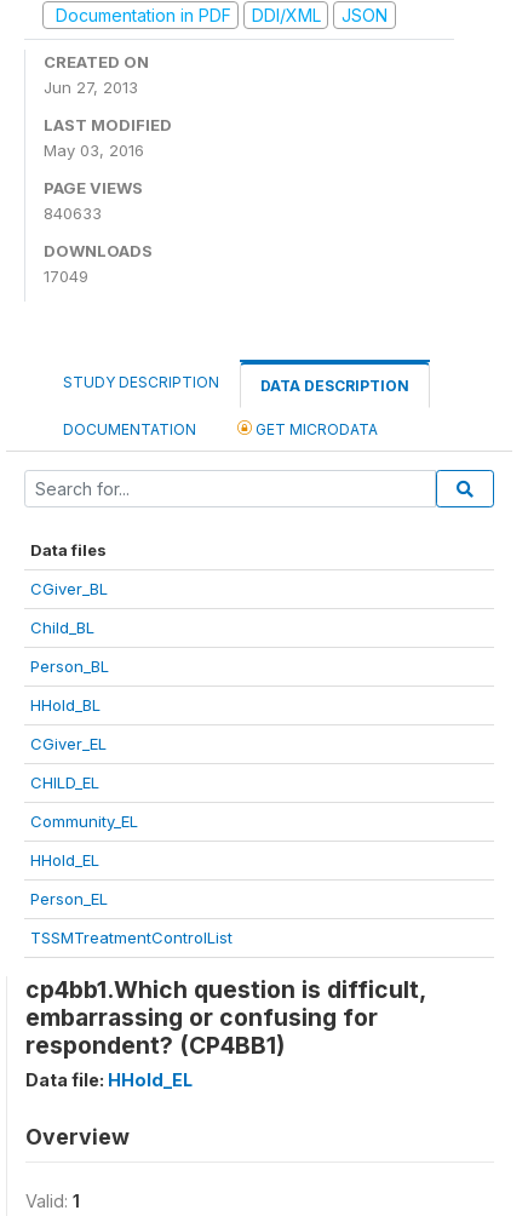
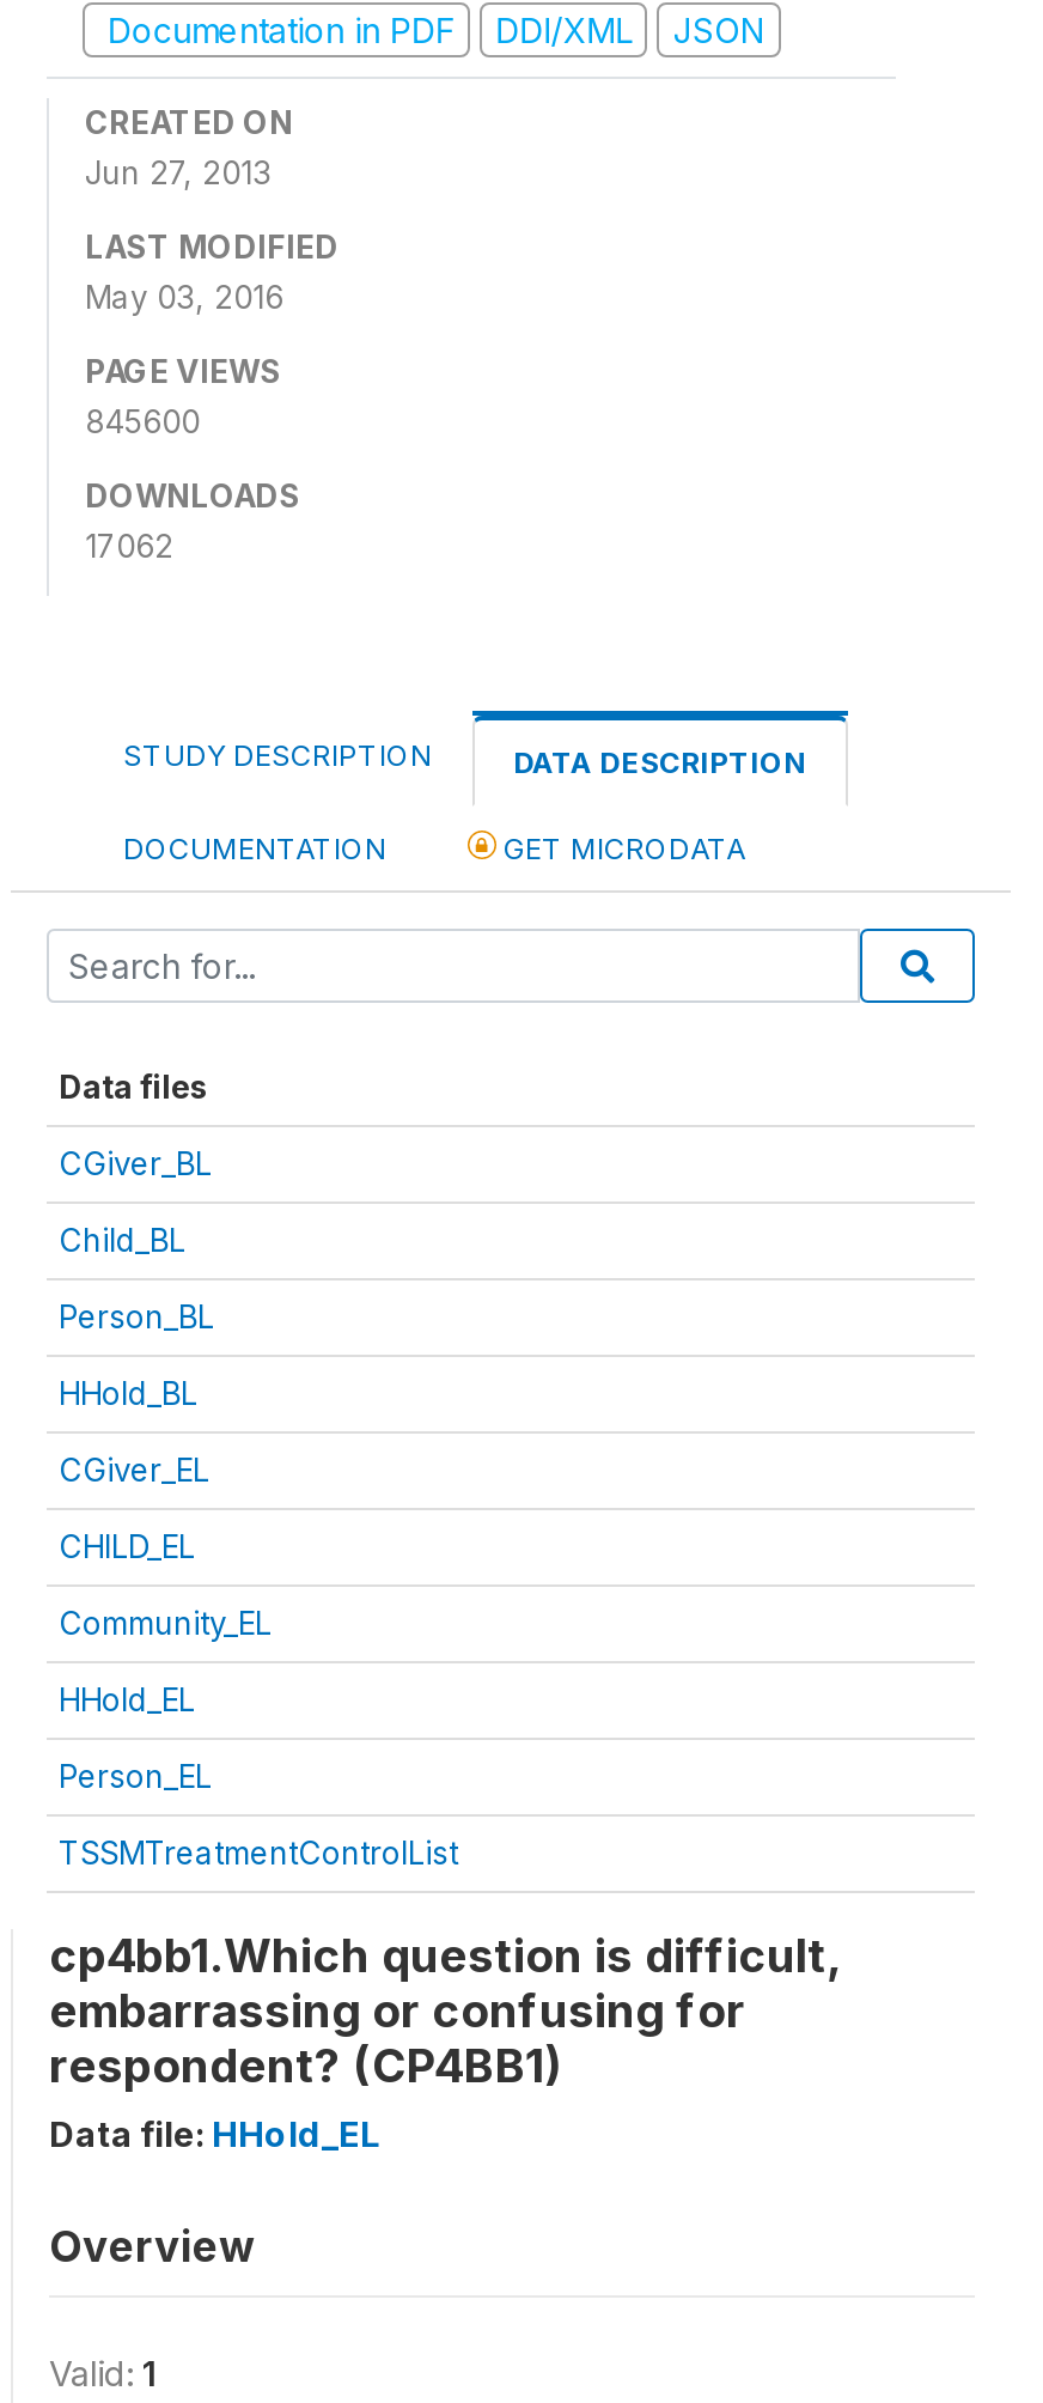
[44,203,102,223] 840633 -> [85,402,200,440] 845600
[44,266,88,286] 17049 -> [85,527,173,565] 17062

